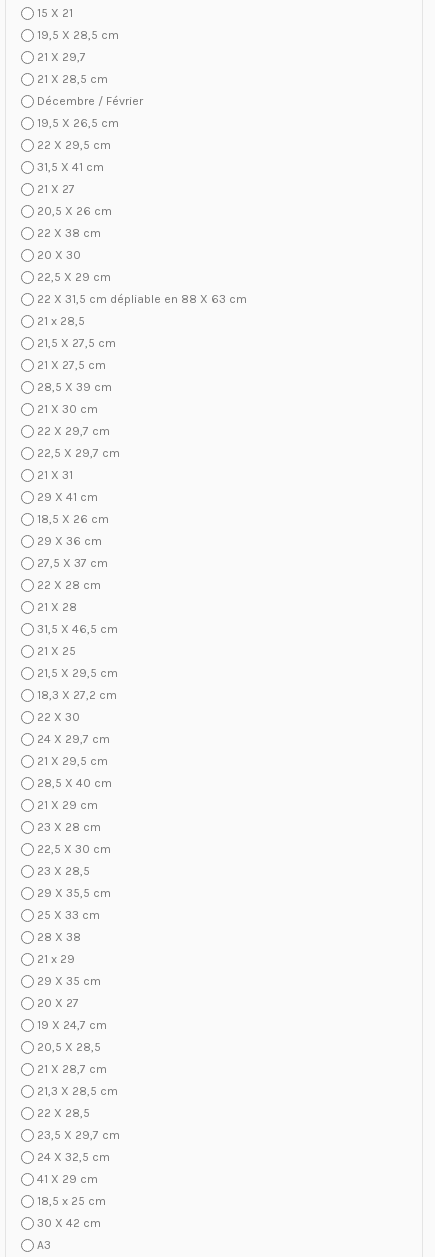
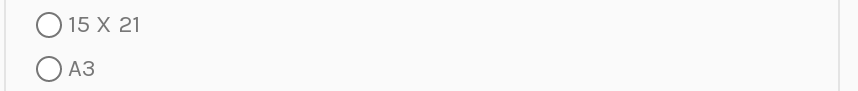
[37,28,247,1230] 19,5 X 28,5 cm | 21 X 29,7 | 21 X 28,5 cm | Décembre / Février | 19,5 X 26,5 cm | 22 X 29,5 cm | 31,5 X 41 cm | 21 X 27 | 20,5 X 26 cm | 22 X 38 cm | 20 X 30 | 22,5 X 29 cm | 22 X 31,5 cm dépliable en 88 X 63 cm | 21 x 28,5 | 21,5 X 27,5 cm | 21 X 27,5 cm | 28,5 X 39 cm | 21 X 30 cm | 22 X 29,7 cm | 22,5 X 29,7 cm | 21 X 31 | 29 X 41 cm | 18,5 X 26 cm | 29 X 36 cm | 27,5 X 37 cm | 22 X 28 cm | 21 X 28 | 31,5 X 46,5 cm | 21 X 25 | 21,5 X 29,5 cm | 18,3 X 27,2 cm | 22 X 30 | 24 X 29,7 cm | 21 X 29,5 cm | 28,5 X 40 cm | 21 X 29 cm | 23 X 28 cm | 22,5 X 30 cm | 23 X 28,5 | 29 X 35,5 cm | 25 X 33 cm | 28 X 38 | 21 x 29 | 29 X 35 cm | 20 X 27 | 19 X 24,7 cm | 20,5 X 28,5 | 21 X 28,7 cm | 21,3 X 28,5 cm | 22 X 28,5 | 23,5 X 29,7 cm | 24 X 32,5 cm | 41 X 29 cm | 18,5 x 25 cm | 30 X 42 cm -> none

